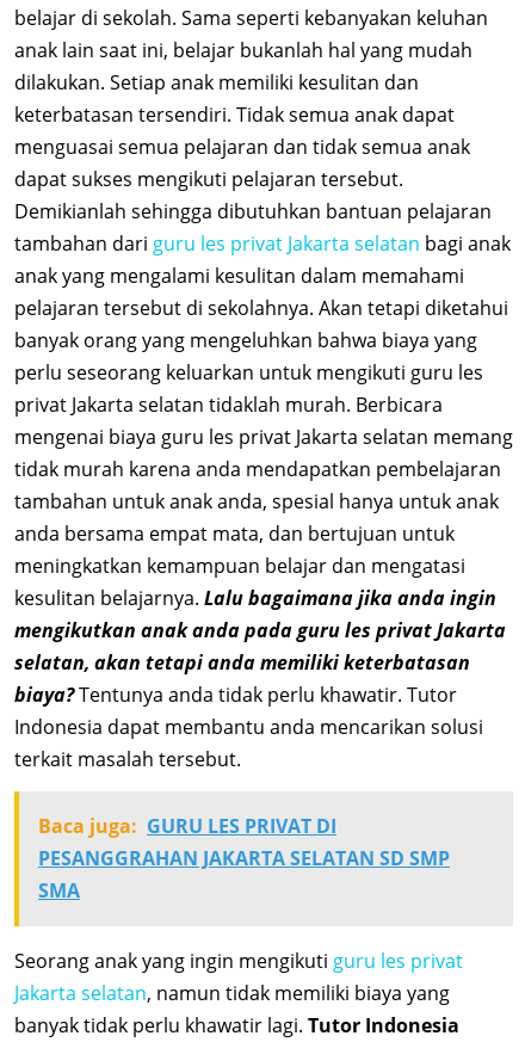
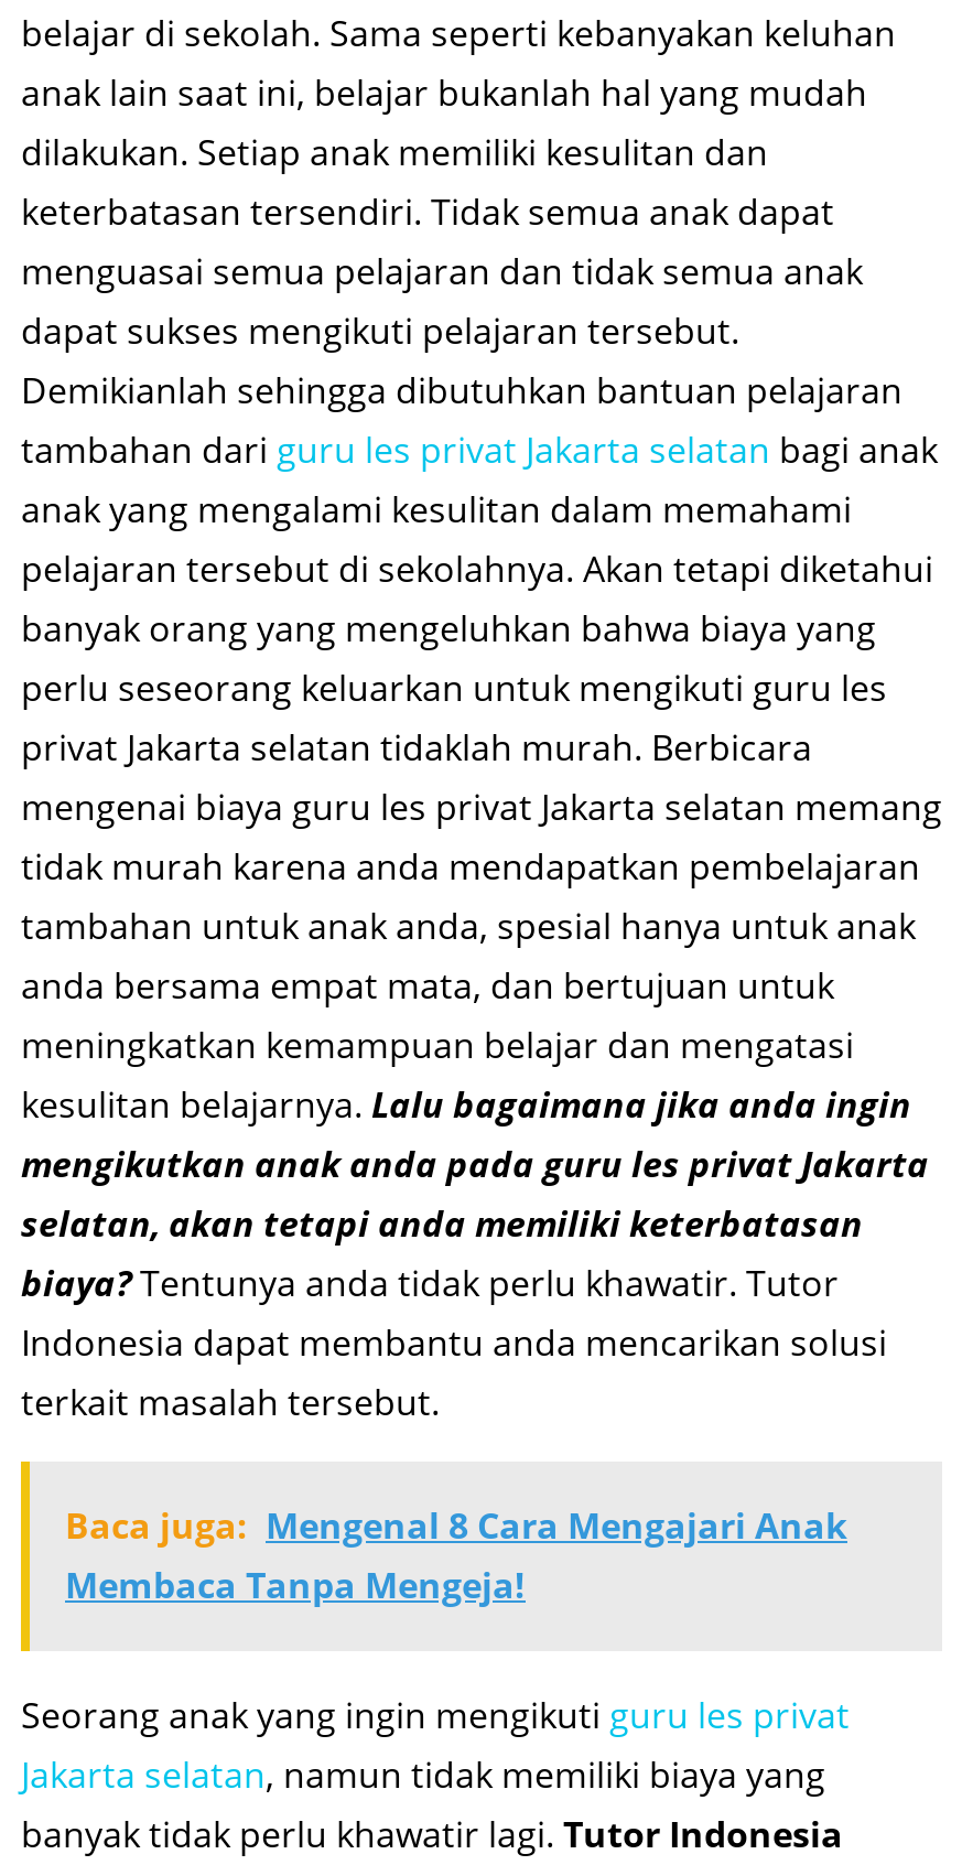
[38,813,450,904] Baca juga: GURU LES PRIVAT DI | PESANGGRAHAN JAKARTA SELATAN SD SMP | SMA -> [65,1501,847,1609] Baca juga: Mengenal 8 Cara Mengajari Anak | Membaca Tanpa Mengeja!

